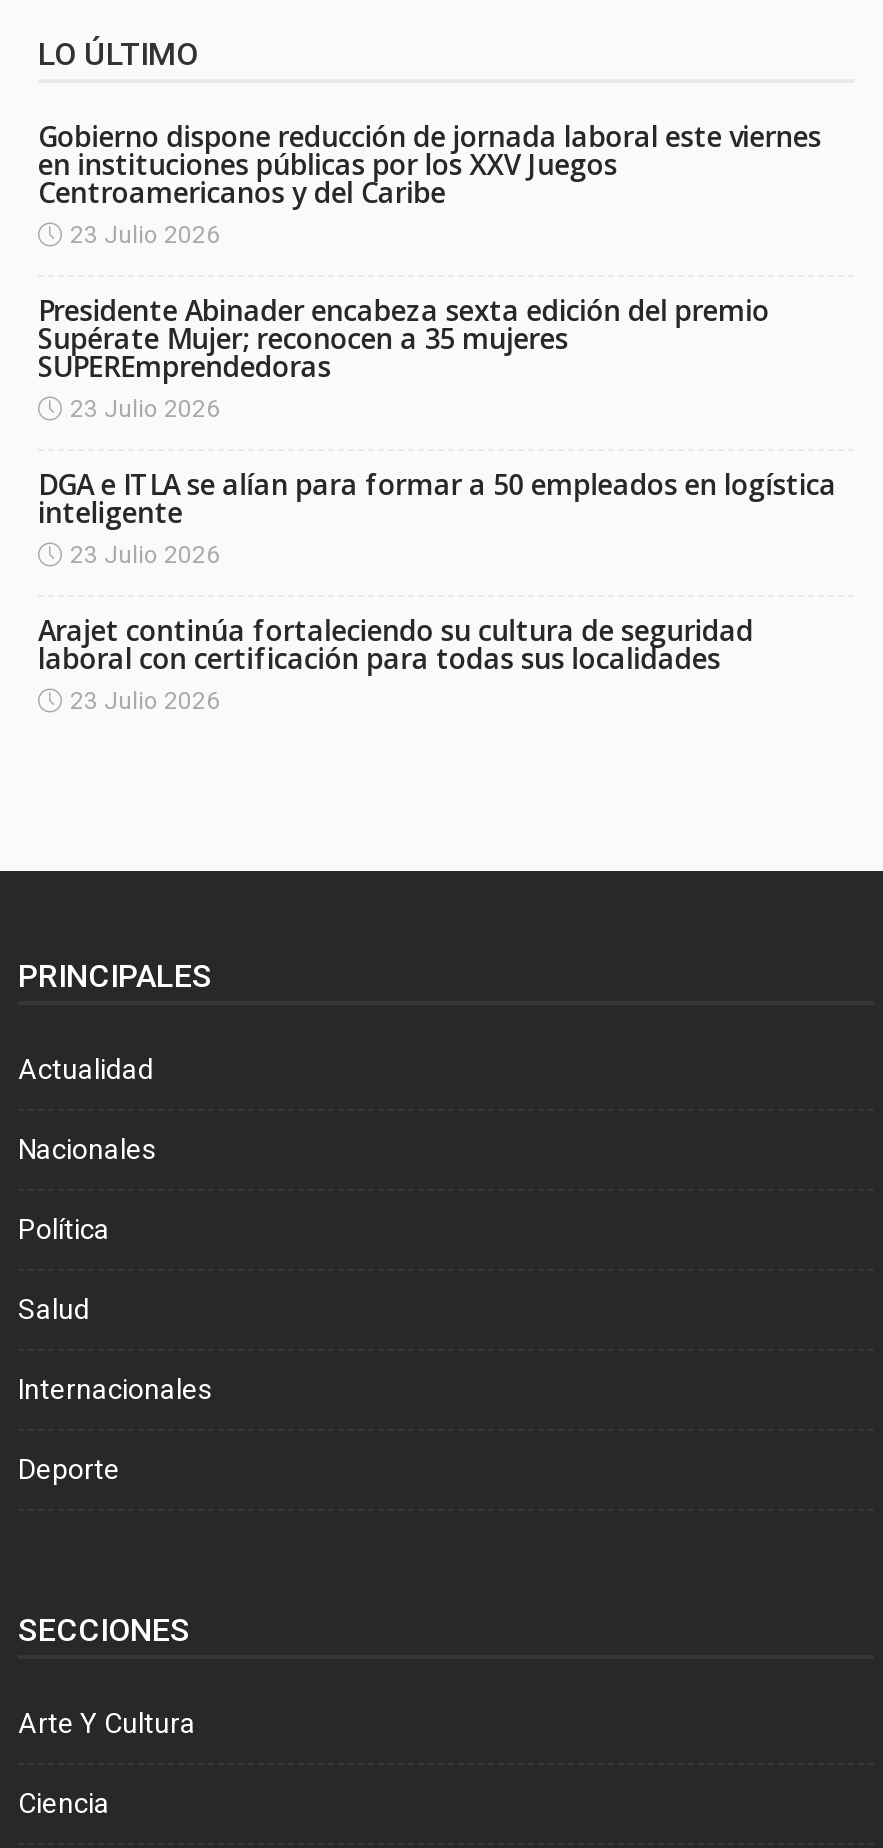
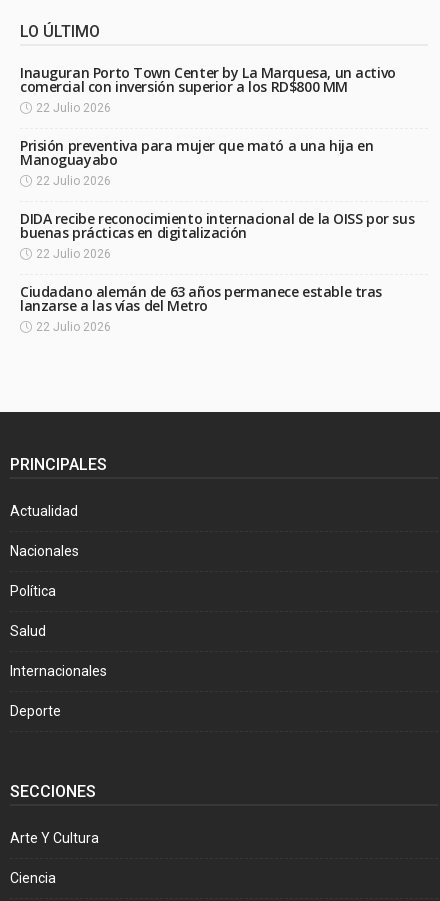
[38,117,821,249] Gobierno dispone reducción de jornada laboral este viernes | en instituciones públicas por los XXV Juegos | Centroamericanos y del Caribe | 23 Julio 2026 -> [20,63,396,115] Inauguran Porto Town Center by La Marquesa, un activo | comercial con inversión superior a los RD$800 MM | 22 Julio 2026
[38,291,770,423] Presidente Abinader encabeza sexta edición del premio | Supérate Mujer; reconocen a 35 mujeres | SUPEREmprendedoras | 23 Julio 2026 -> [20,136,373,188] Prisión preventiva para mujer que mató a una hija en | Manoguayabo | 22 Julio 2026
[38,465,836,569] DGA e ITLA se alían para formar a 50 empleados en logística | inteligente | 23 Julio 2026 -> [20,209,414,261] DIDA recibe reconocimiento internacional de la OISS por sus | buenas prácticas en digitalización | 22 Julio 2026
[38,611,754,715] Arajet continúa fortaleciendo su cultura de seguridad | laboral con certificación para todas sus localidades | 23 Julio 2026 -> [20,282,382,334] Ciudadano alemán de 63 años permanece estable tras | lanzarse a las vías del Metro | 22 Julio 2026

